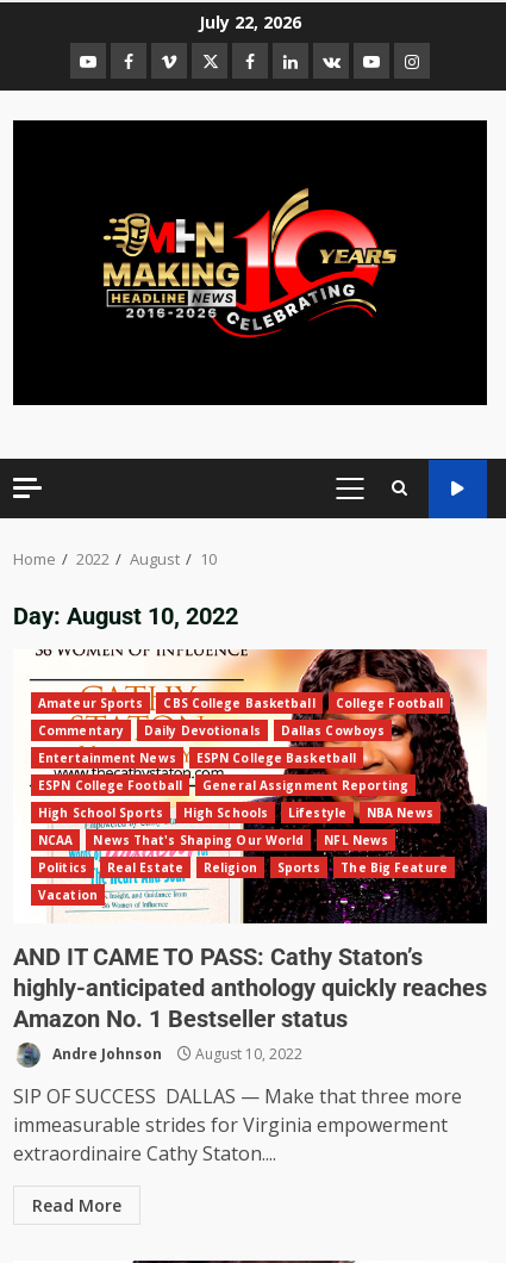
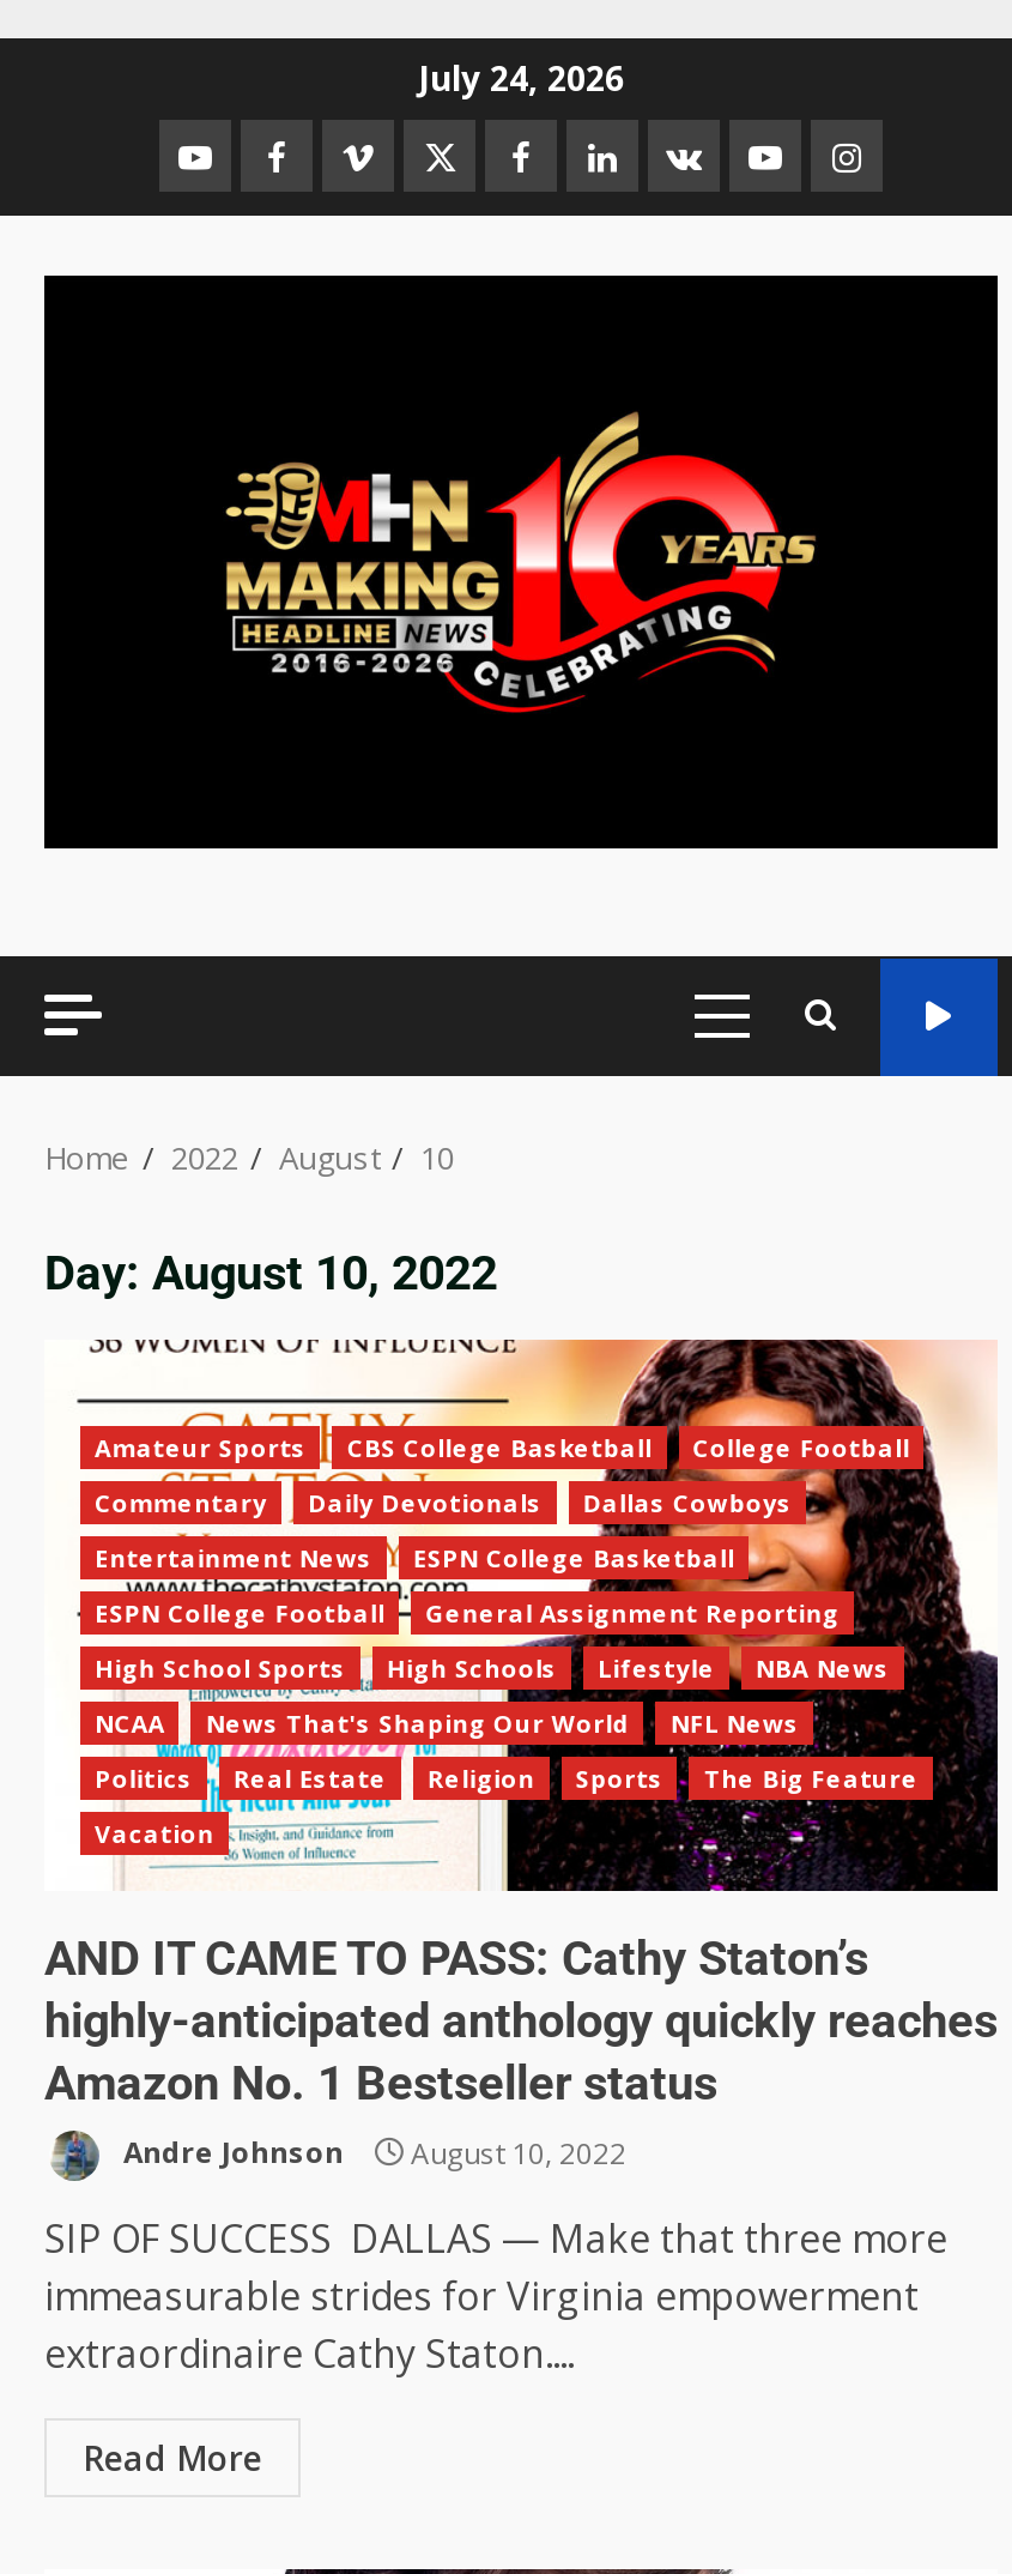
[199,11,301,33] July 22, 2026 -> [418,55,624,101] July 24, 2026

